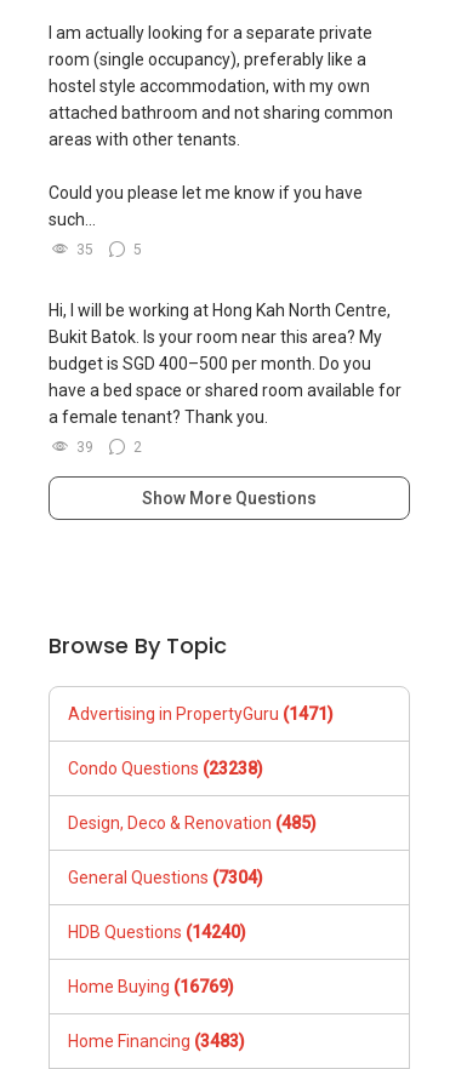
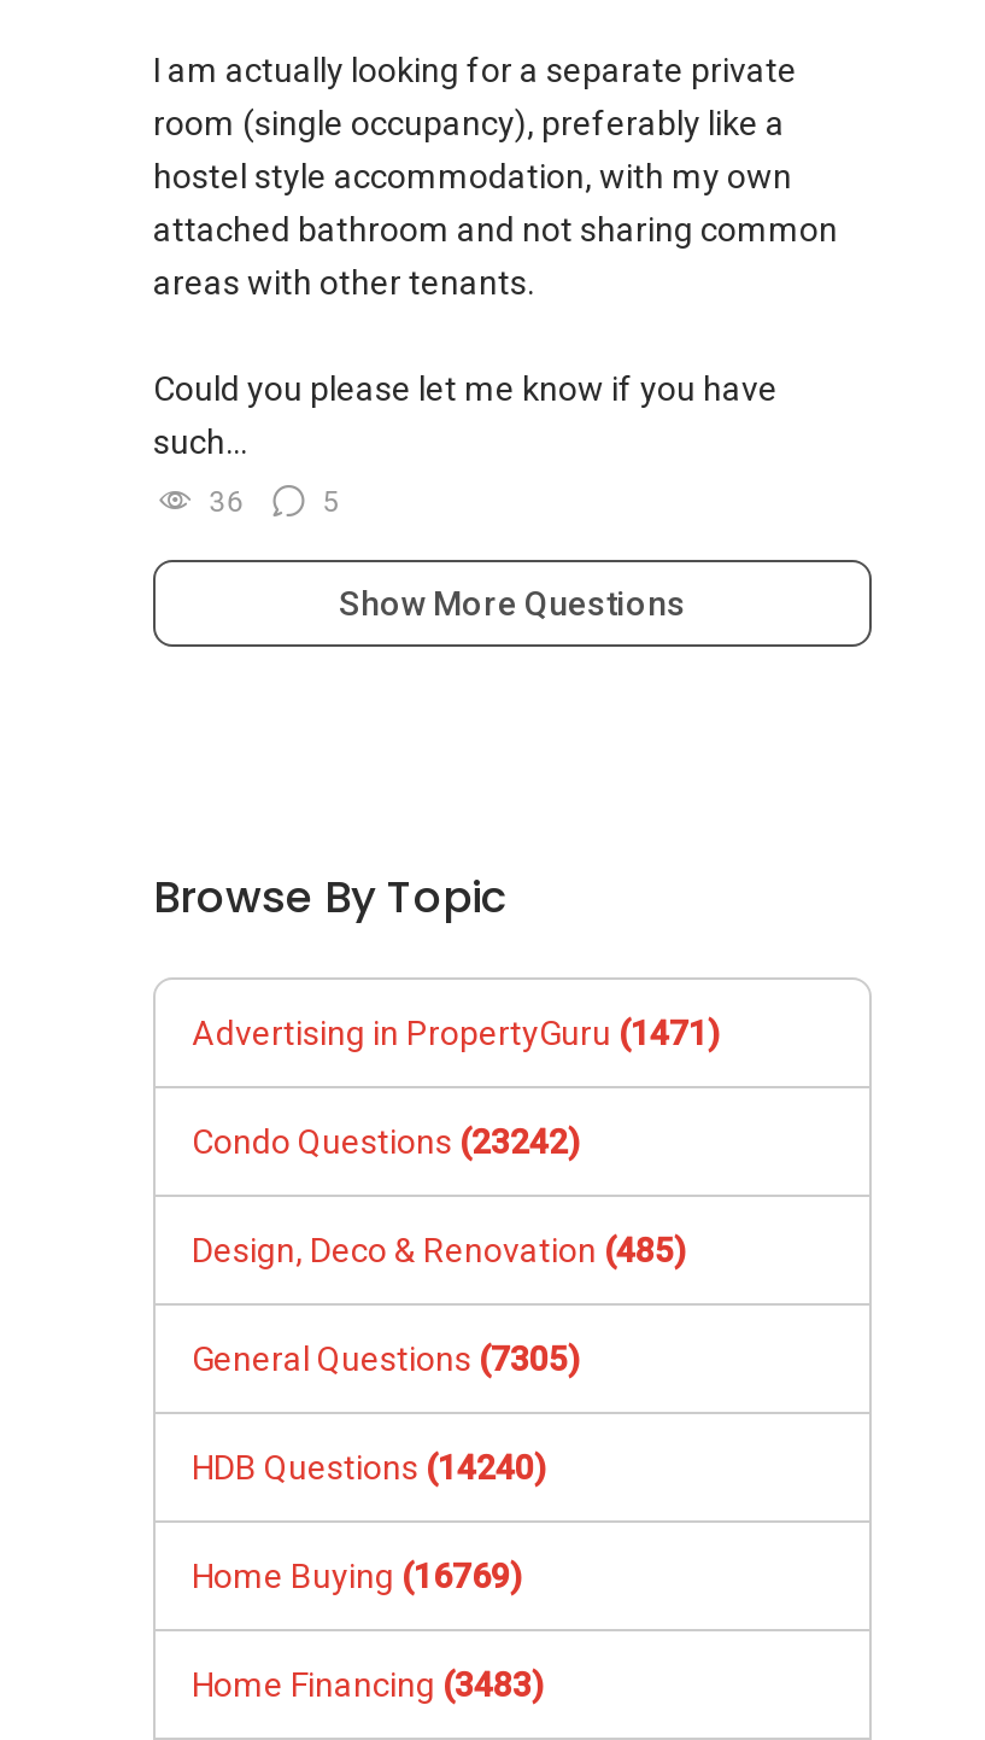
[77,242,94,259] 35 -> [209,486,243,520] 36
[49,301,401,456] Hi, I will be working at Hong Kah North Centre, | Bukit Batok. Is your room near this area? My | budget is SGD 400–500 per month. Do you | have a bed space or shared room available for | a female tenant? Thank you. | 39 | 2 -> none
[68,759,263,778] Condo Questions (23238) -> [192,1123,580,1162] Condo Questions (23242)
[68,868,263,888] General Questions (7304) -> [192,1340,580,1379] General Questions (7305)

